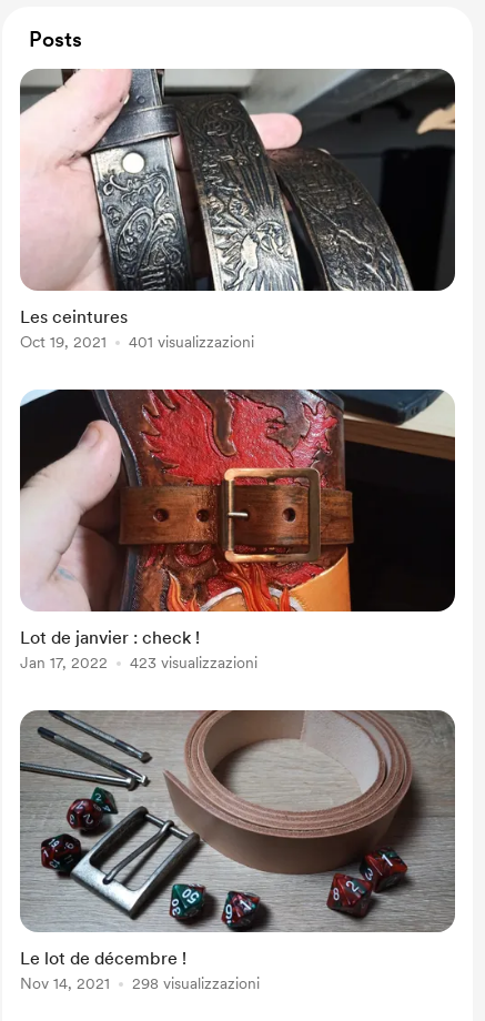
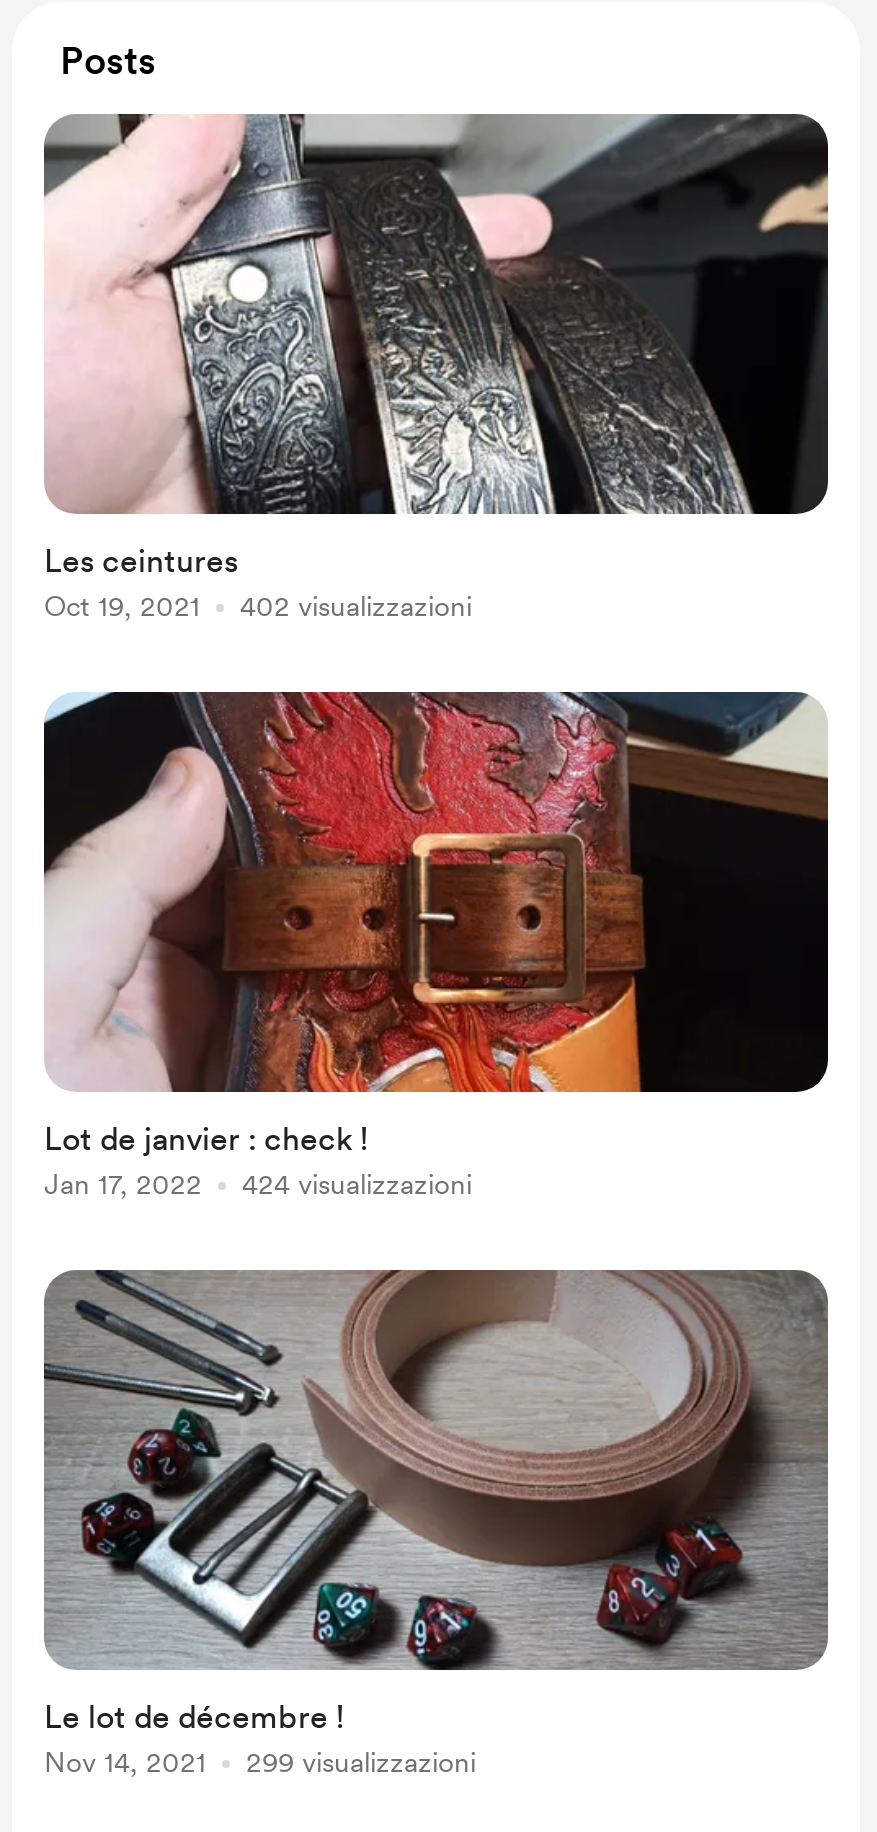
[129,333,254,351] 401 visualizzazioni -> [240,590,472,622] 402 visualizzazioni
[130,654,257,672] 423 visualizzazioni -> [242,1168,472,1200] 424 visualizzazioni
[132,975,260,992] 298 visualizzazioni -> [246,1746,476,1778] 299 visualizzazioni

